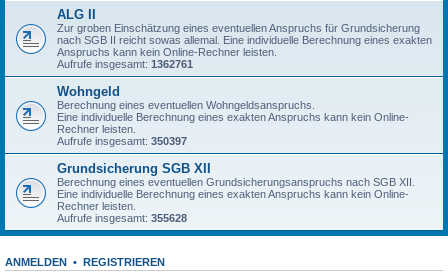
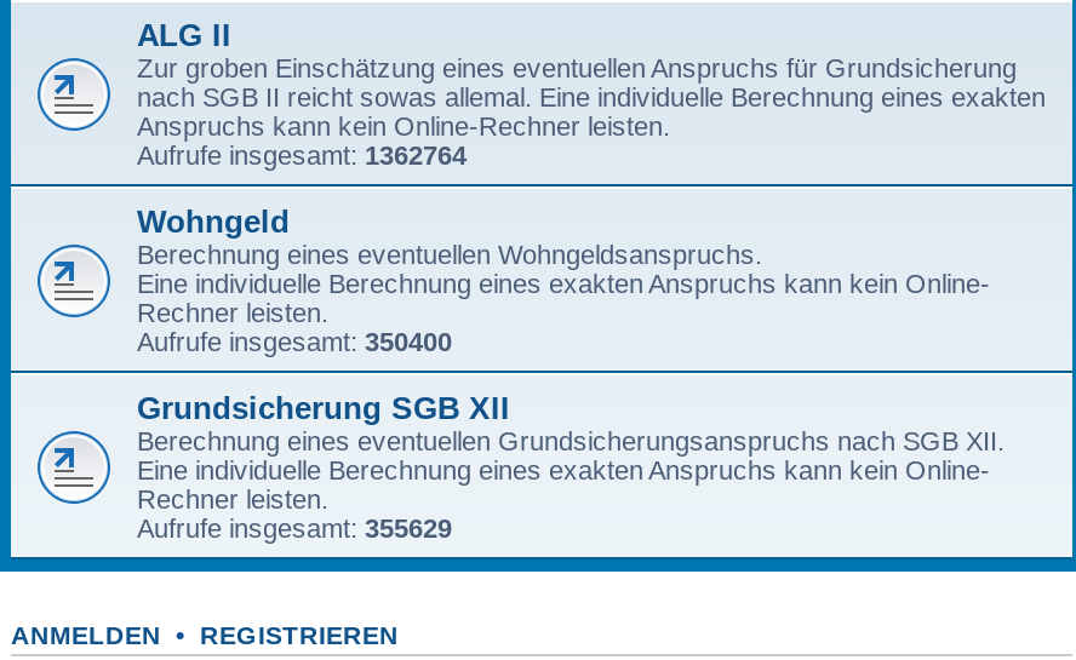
[57,58,193,70] Aufrufe insgesamt: 1362761 -> [137,140,467,170] Aufrufe insgesamt: 1362764
[57,135,187,147] Aufrufe insgesamt: 350397 -> [137,327,452,356] Aufrufe insgesamt: 350400
[57,212,187,224] Aufrufe insgesamt: 355628 -> [137,513,452,543] Aufrufe insgesamt: 355629

